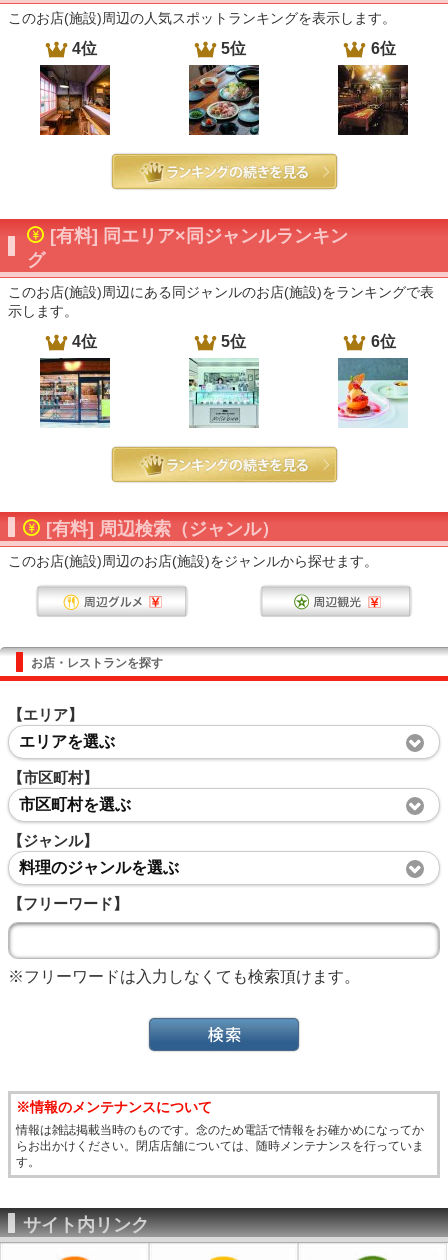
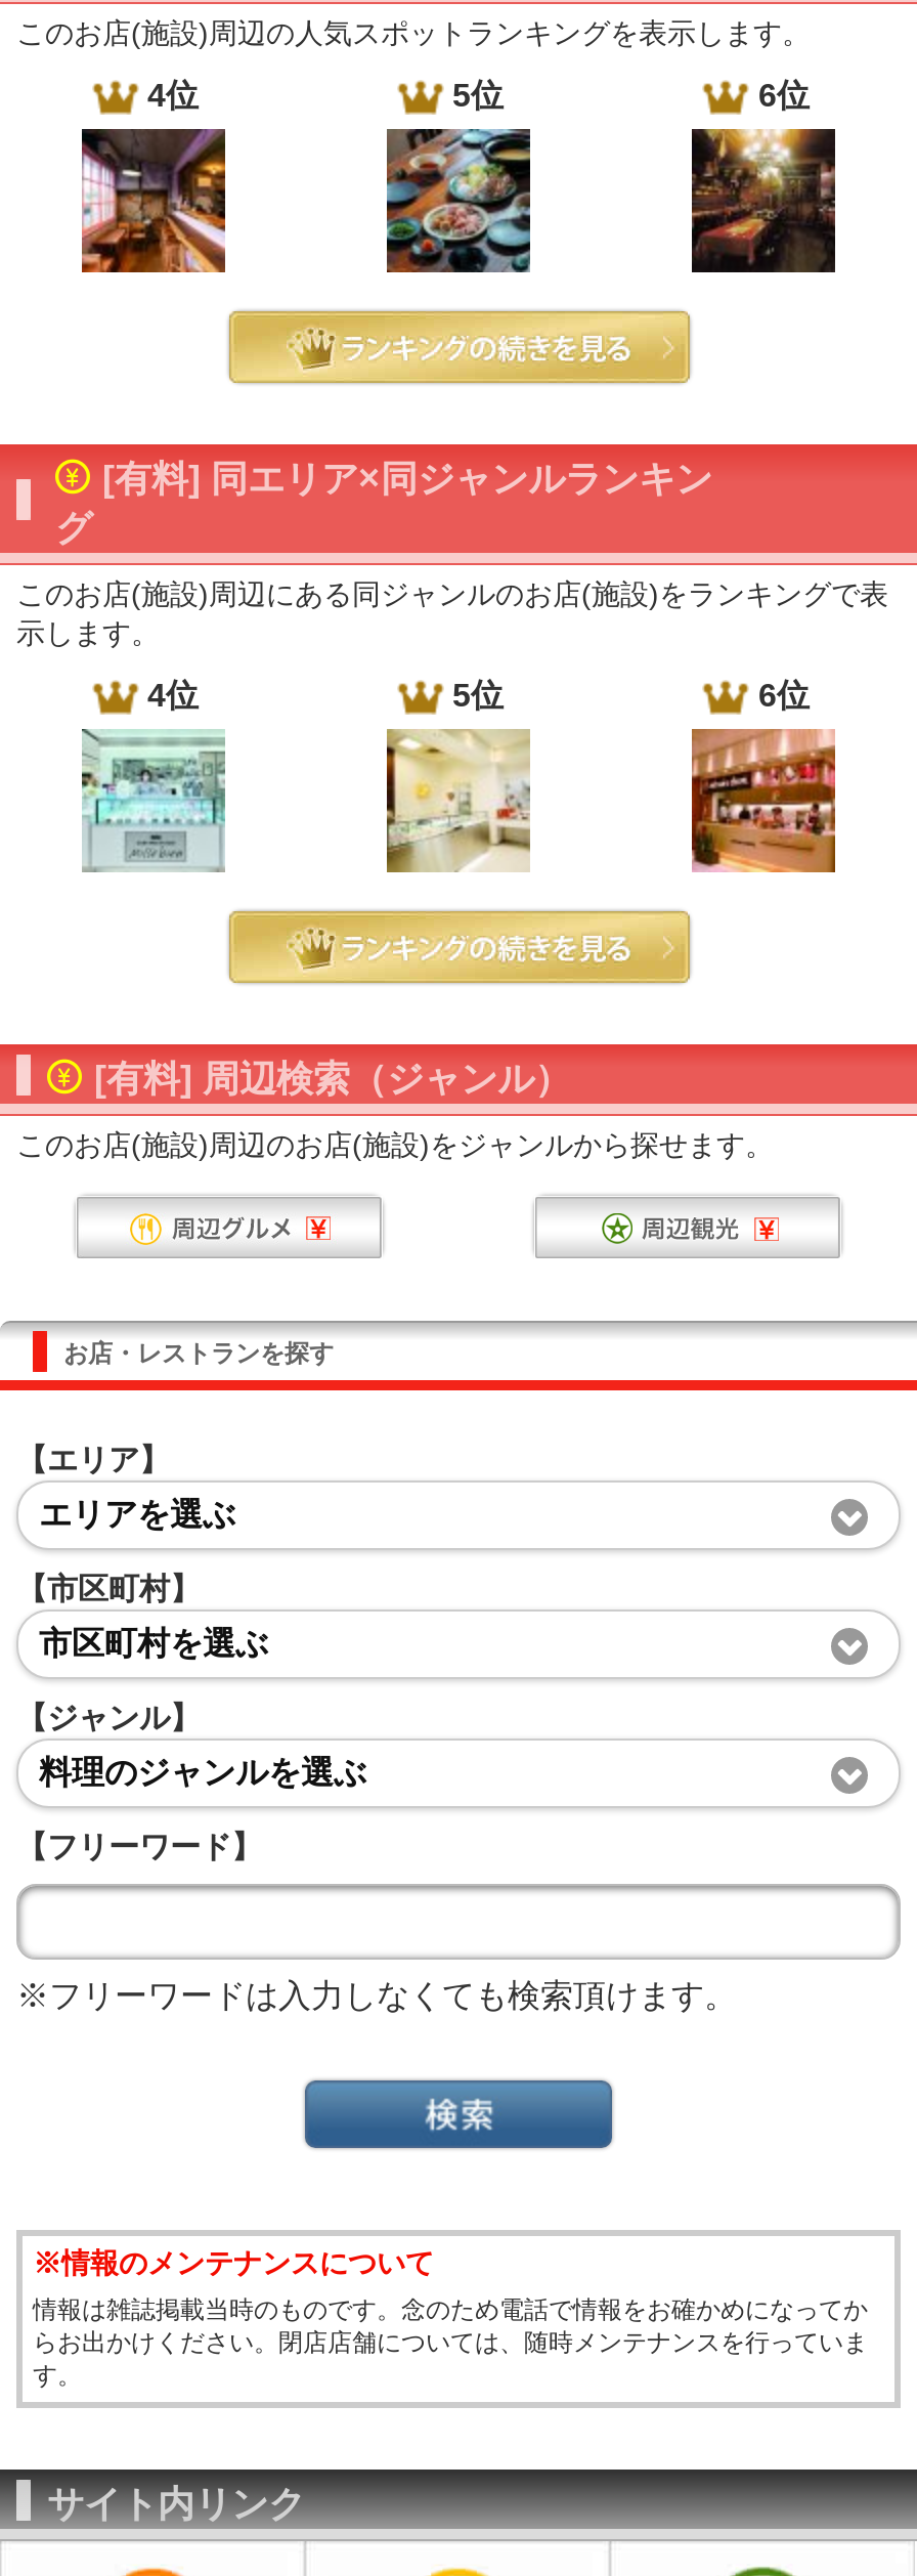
[39,357,111,427] [image] -> [80,729,225,872] [image]
[188,358,259,428] [image] -> [385,729,530,874] [image]
[337,357,409,428] [image] -> [690,727,837,874] [image]

